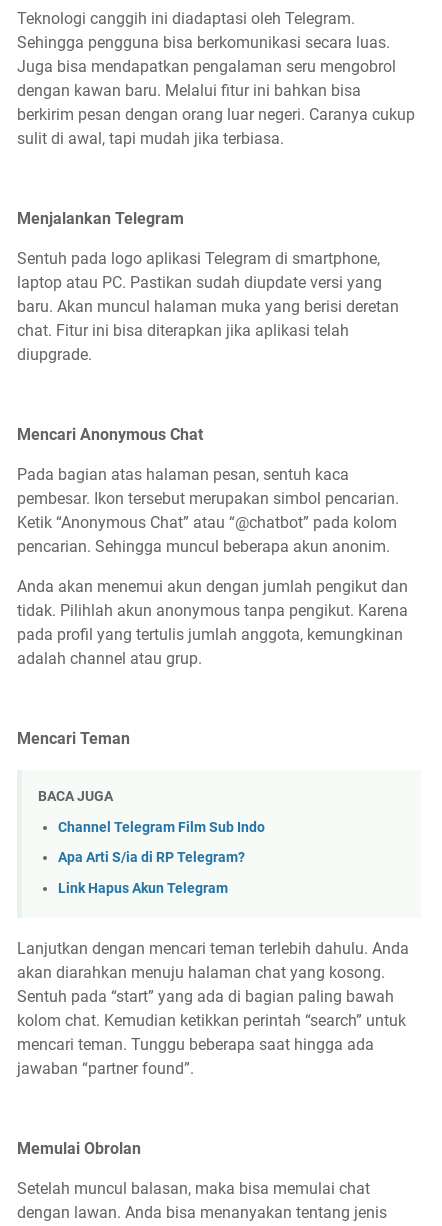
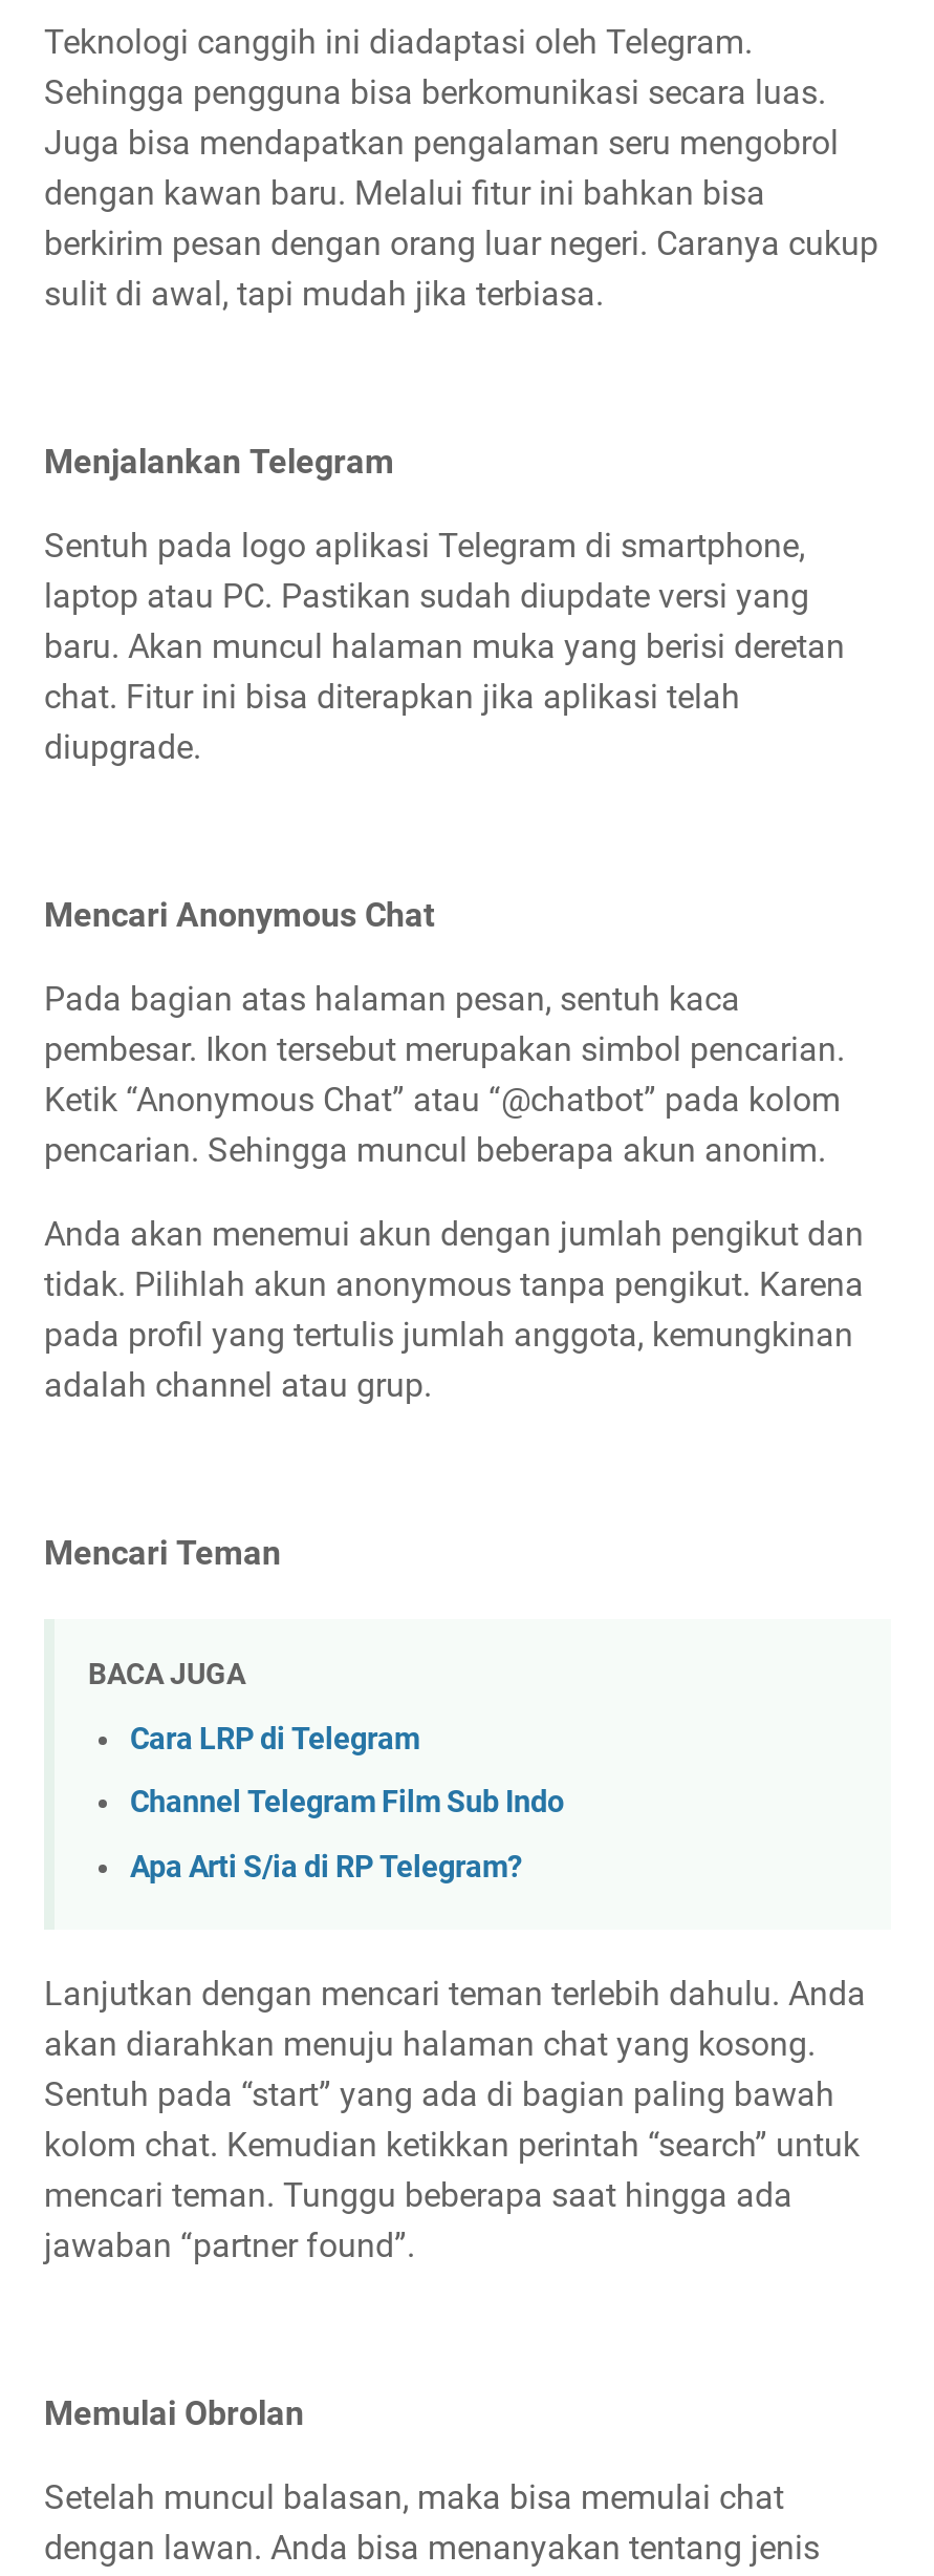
none -> [130,1721,419,1757] Cara LRP di Telegram
moved [58,819,265,866] -> [130,1785,564,1885]: Channel Telegram Film Sub Indo | Apa Arti S/ia di RP Telegram?
[58,880,228,897] Link Hapus Akun Telegram -> none

